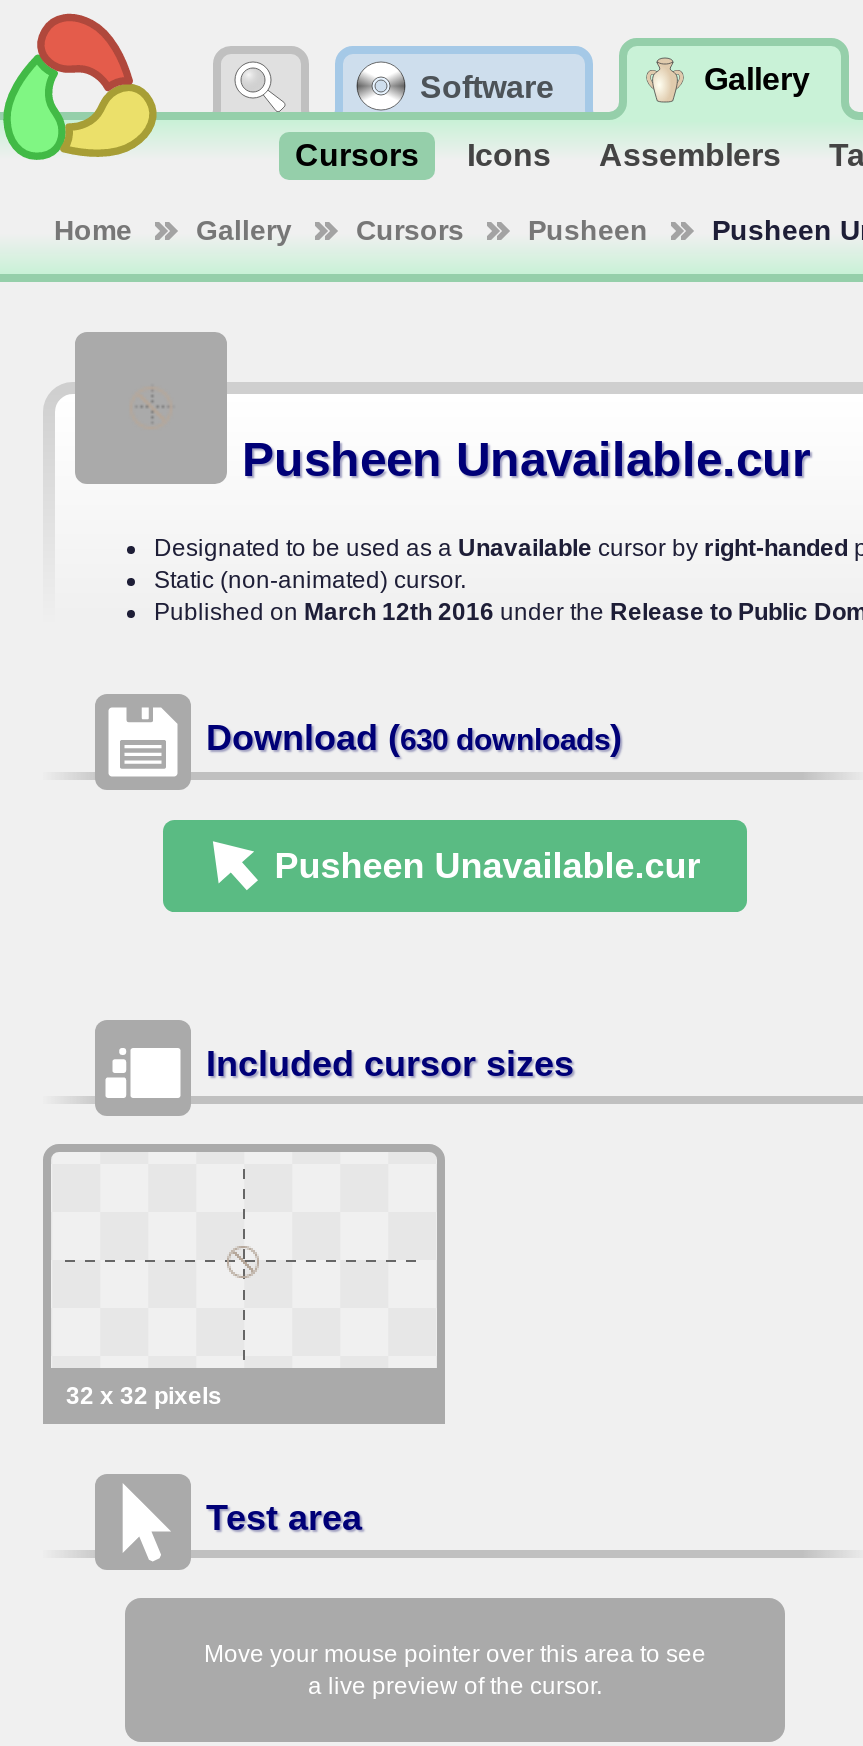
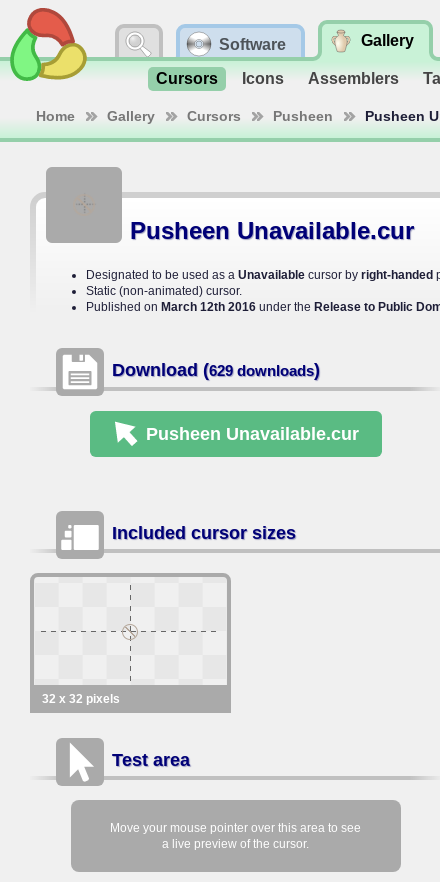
[206,718,622,758] Download (630 downloads) -> [111,360,319,380] Download (629 downloads)

